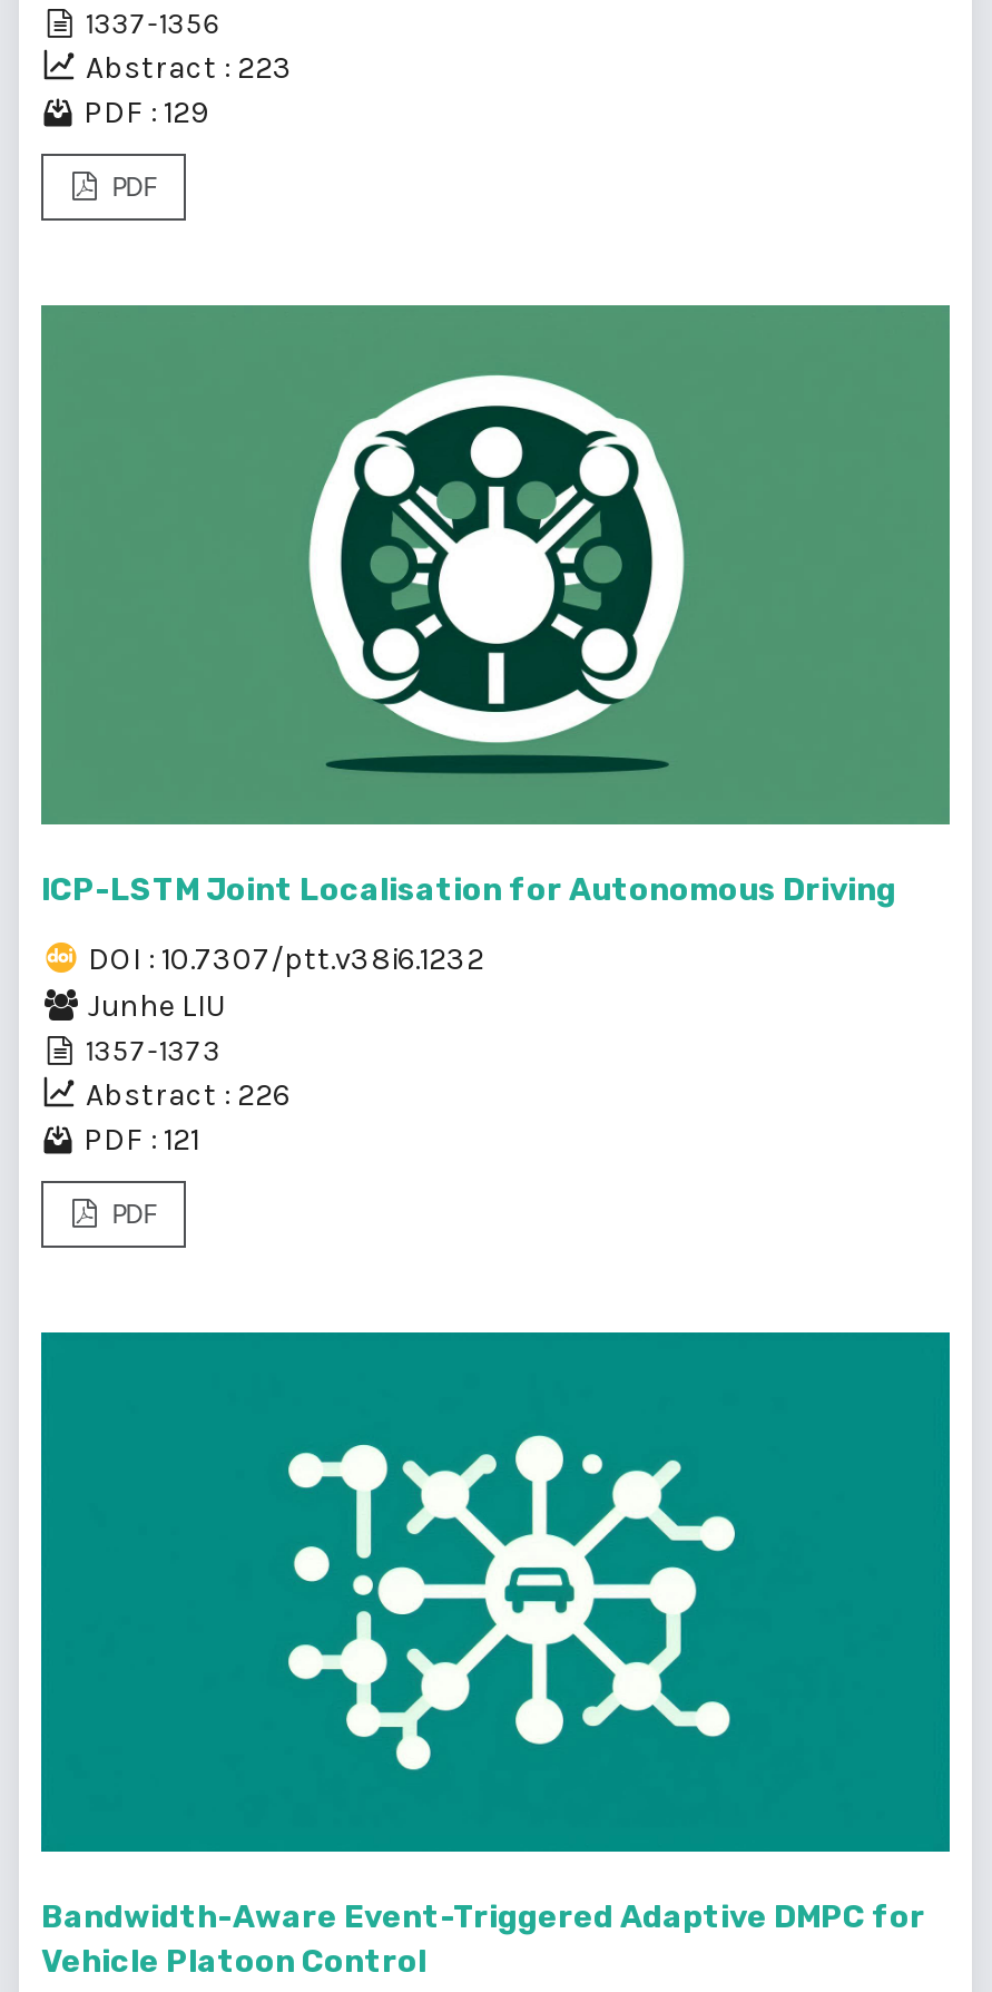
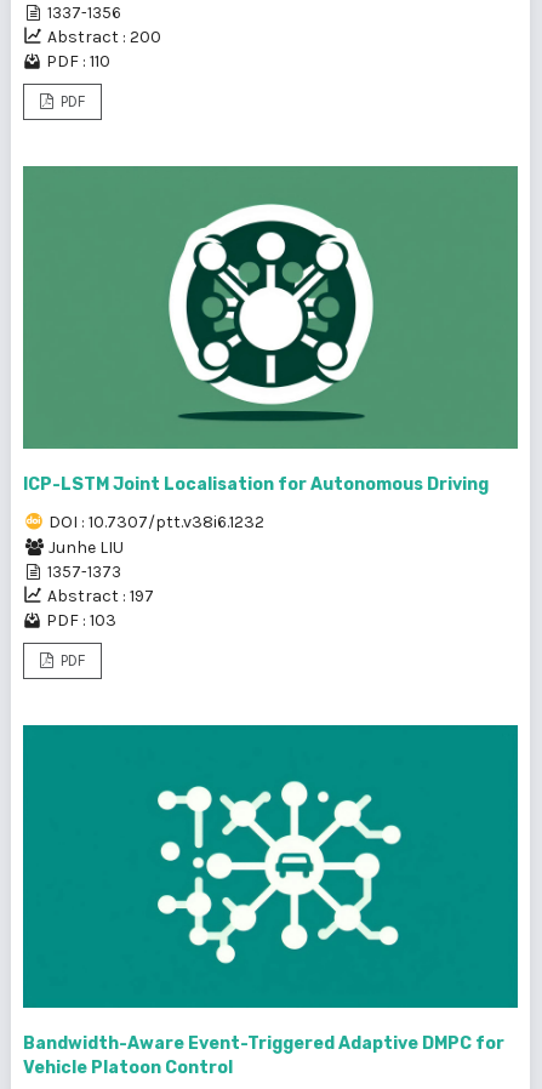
[86,48,293,86] Abstract : 223 -> [47,26,161,47] Abstract : 200
[84,92,208,130] PDF : 129 -> [46,50,110,71] PDF : 110
[86,1075,291,1113] Abstract : 226 -> [47,585,154,606] Abstract : 197
[84,1120,199,1158] PDF : 121 -> [46,610,116,630] PDF : 103

